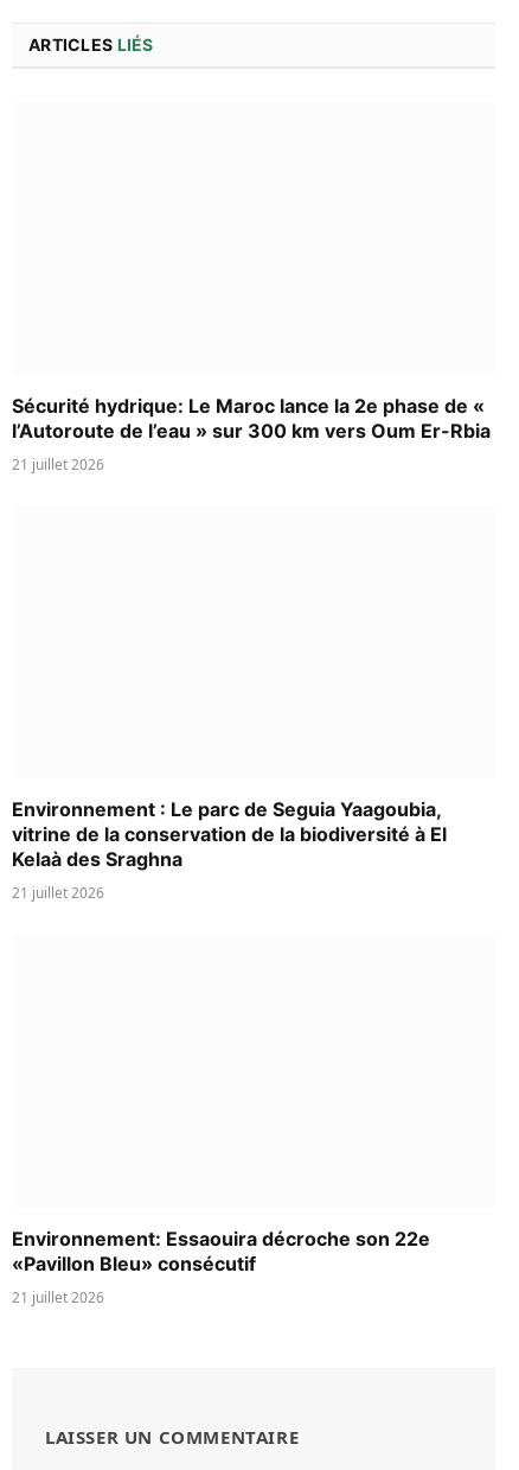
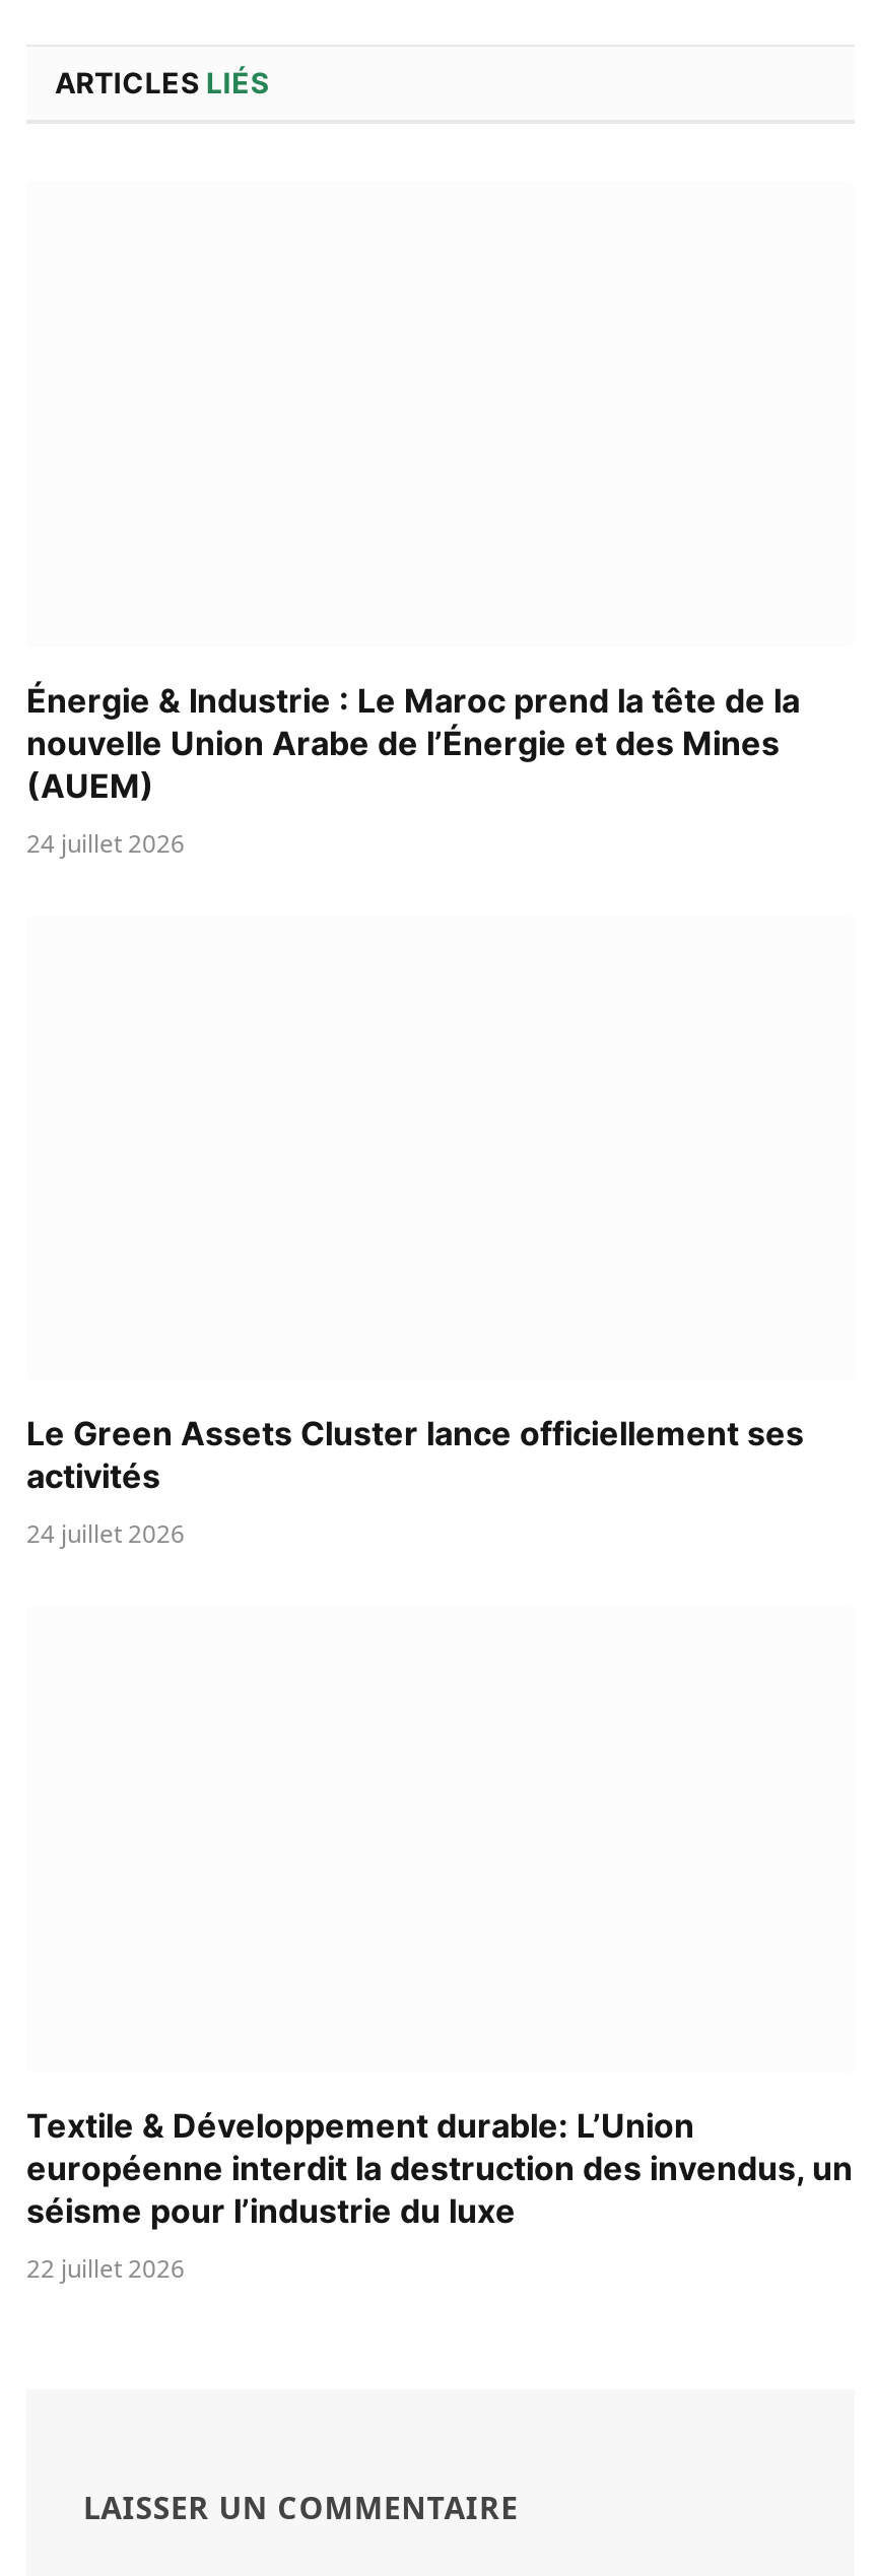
[12,394,491,442] Sécurité hydrique: Le Maroc lance la 2e phase de « | l’Autoroute de l’eau » sur 300 km vers Oum Er-Rbia -> [26,680,800,805] Énergie & Industrie : Le Maroc prend la tête de la | nouvelle Union Arabe de l’Énergie et des Mines | (AUEM)
[12,454,104,474] 21 juillet 2026 -> [26,826,185,860] 24 juillet 2026
[12,798,447,871] Environnement : Le parc de Seguia Yaagoubia, | vitrine de la conservation de la biodiversité à El | Kelaà des Sraghna -> [26,1413,804,1497] Le Green Assets Cluster lance officiellement ses | activités
[12,883,104,903] 21 juillet 2026 -> [26,1517,185,1551] 24 juillet 2026
[12,1227,430,1275] Environnement: Essaouira décroche son 22e | «Pavillon Bleu» consécutif -> [26,2105,853,2231] Textile & Développement durable: L’Union | européenne interdit la destruction des invendus, un | séisme pour l’industrie du luxe
[12,1287,104,1307] 21 juillet 2026 -> [26,2251,185,2285] 22 juillet 2026

